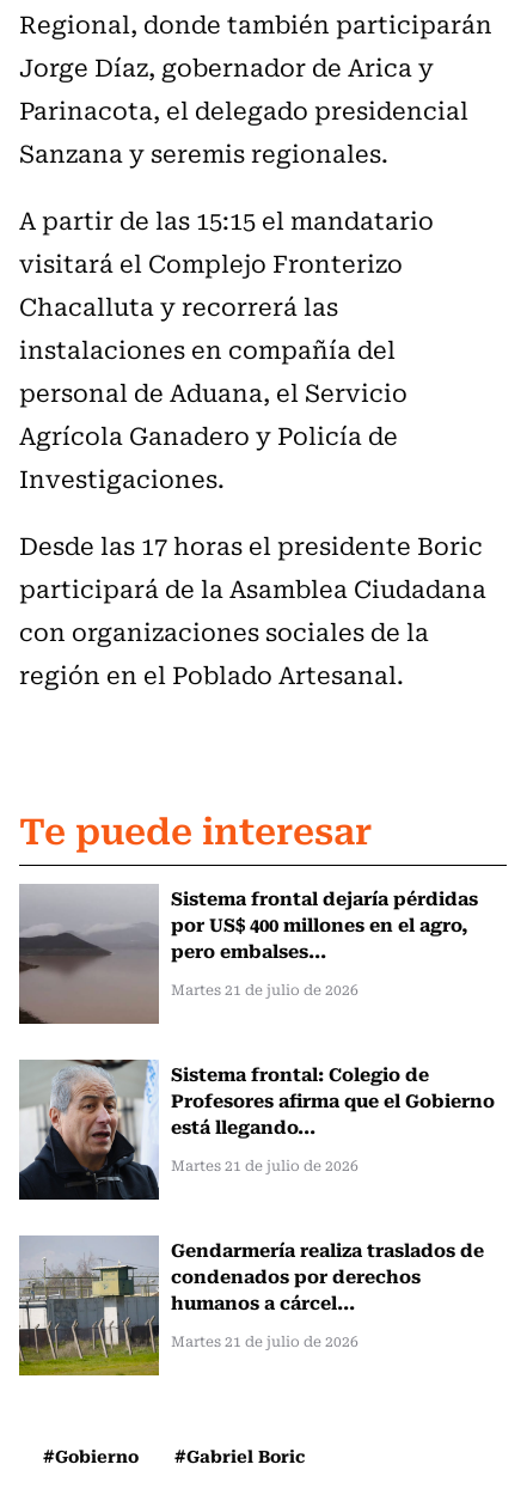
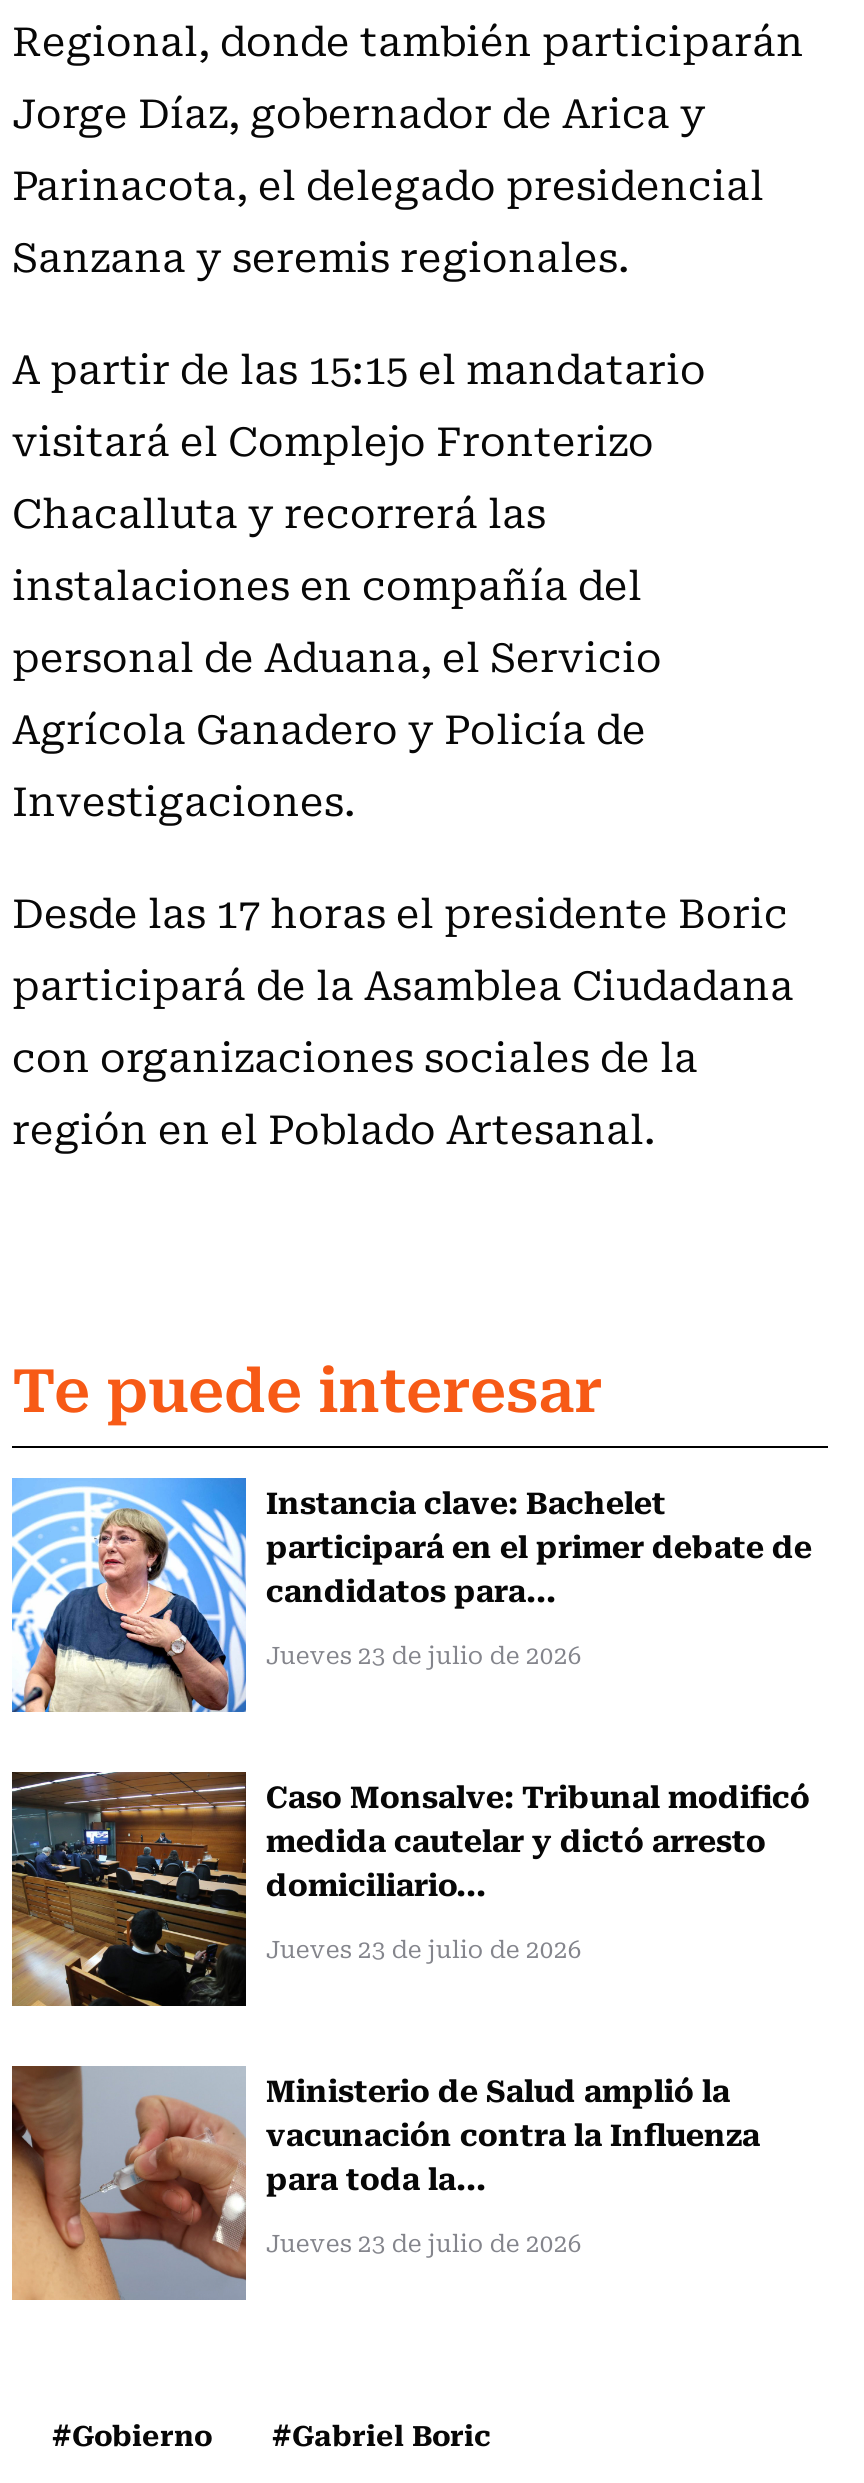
[18,883,478,1025] [image] | Sistema frontal dejaría pérdidas | por US$ 400 millones en el agro, | pero embalses... -> [10,1476,812,1714] [image] | Instancia clave: Bachelet | participará en el primer debate de | candidatos para...
[171,978,358,1000] Martes 21 de julio de 2026 -> [266,1636,582,1672] Jueves 23 de julio de 2026
[18,1058,495,1201] [image] | Sistema frontal: Colegio de | Profesores afirma que el Gobierno | está llegando... -> [10,1770,810,2008] [image] | Caso Monsalve: Tribunal modificó | medida cautelar y dictó arresto | domiciliario...
[171,1154,358,1176] Martes 21 de julio de 2026 -> [266,1930,582,1966] Jueves 23 de julio de 2026
[18,1234,484,1377] [image] | Gendarmería realiza traslados de | condenados por derechos | humanos a cárcel... -> [10,2064,760,2302] [image] | Ministerio de Salud amplió la | vacunación contra la Influenza | para toda la...
[171,1330,358,1351] Martes 21 de julio de 2026 -> [266,2224,582,2260] Jueves 23 de julio de 2026

